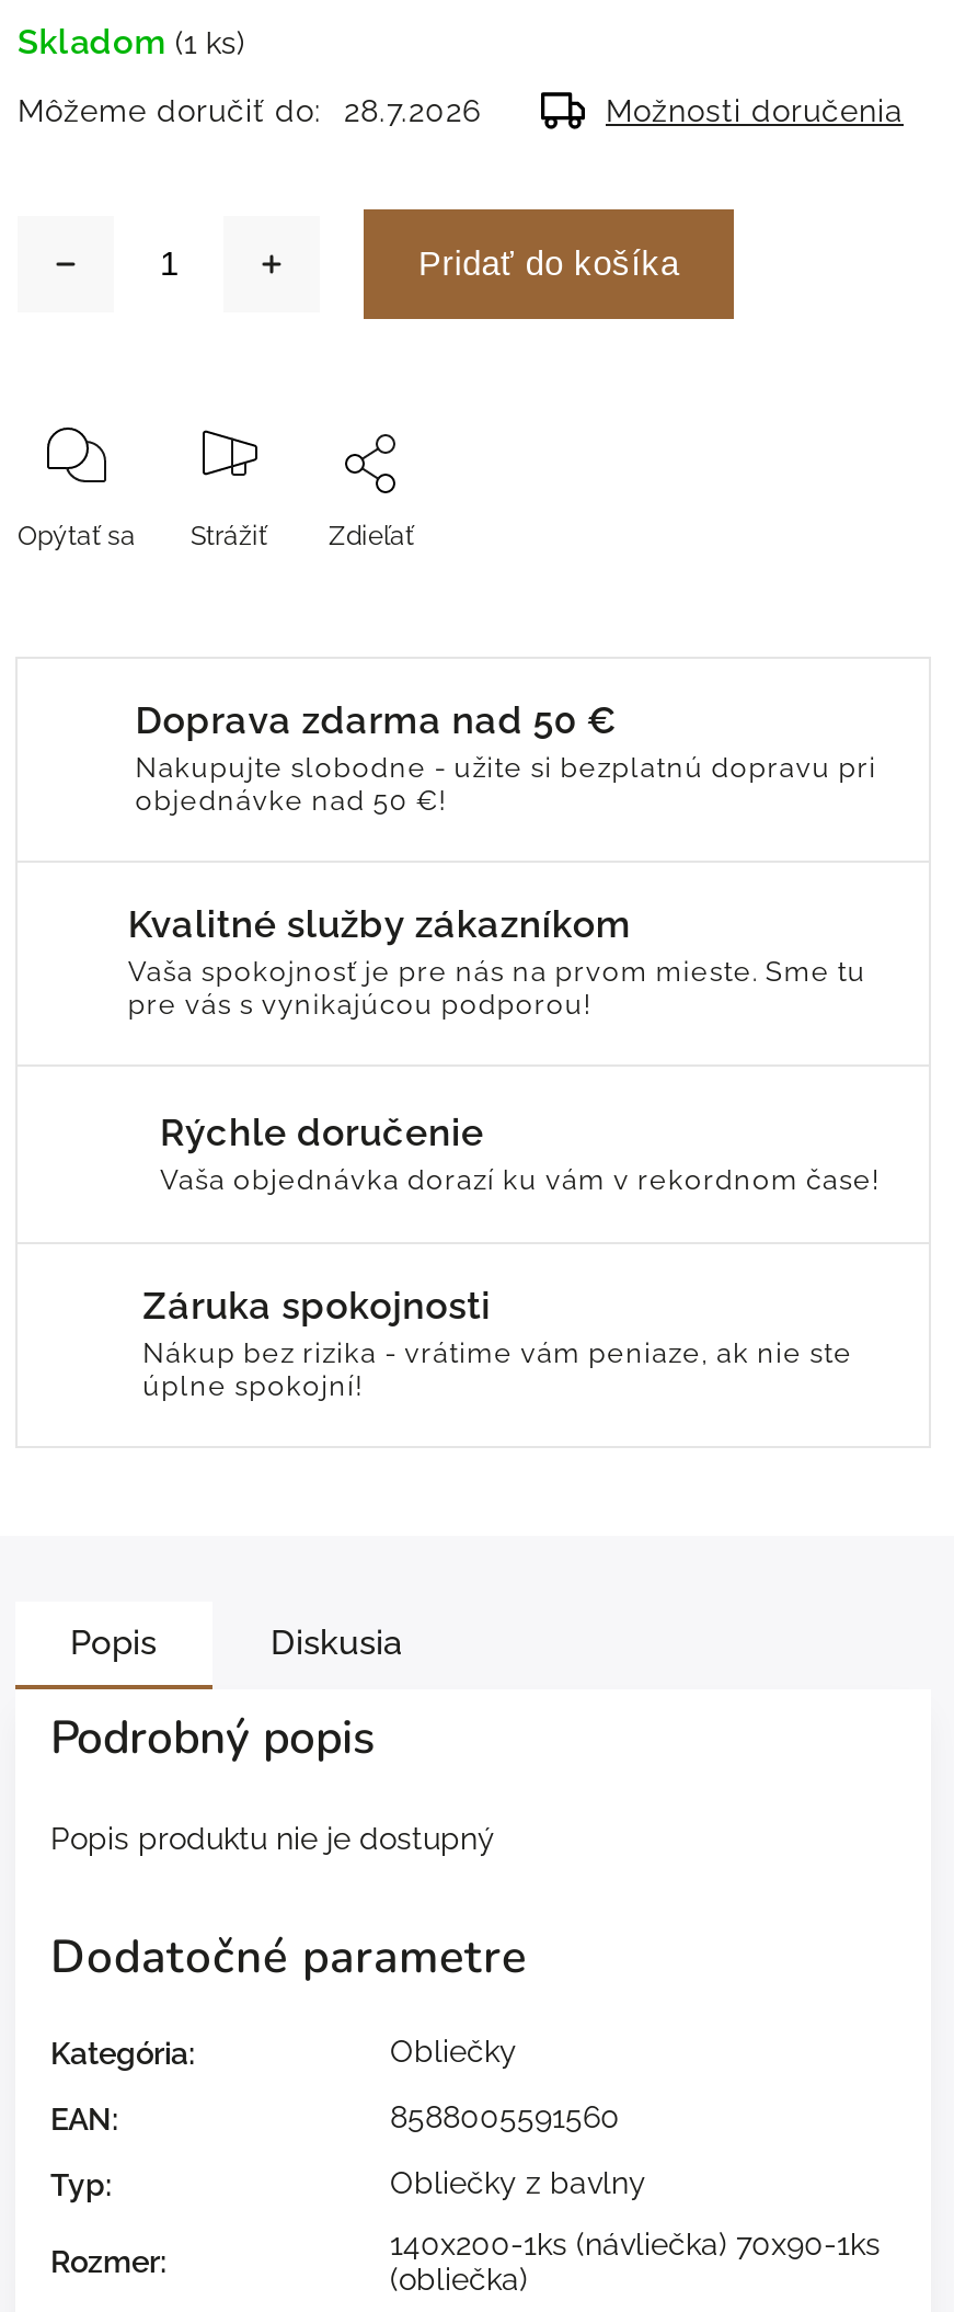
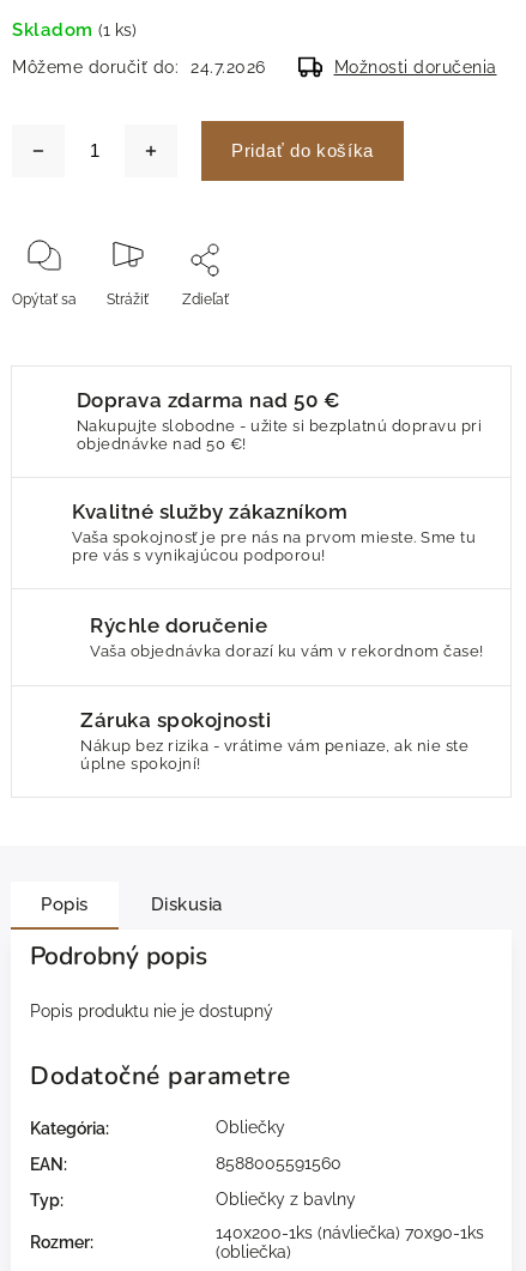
[18,93,481,128] Môžeme doručiť do: 28.7.2026 -> [12,58,265,77] Môžeme doručiť do: 24.7.2026

